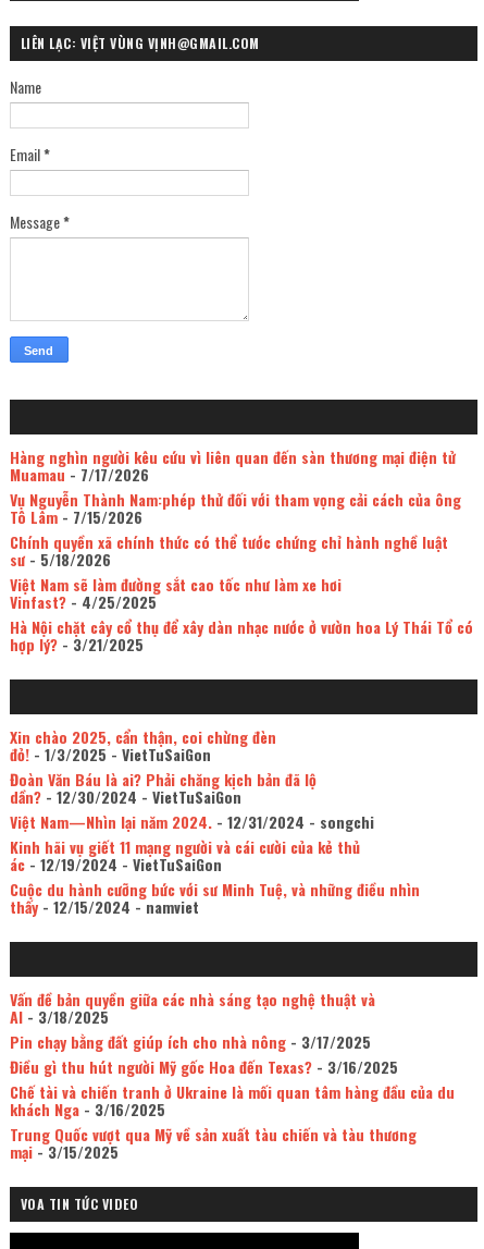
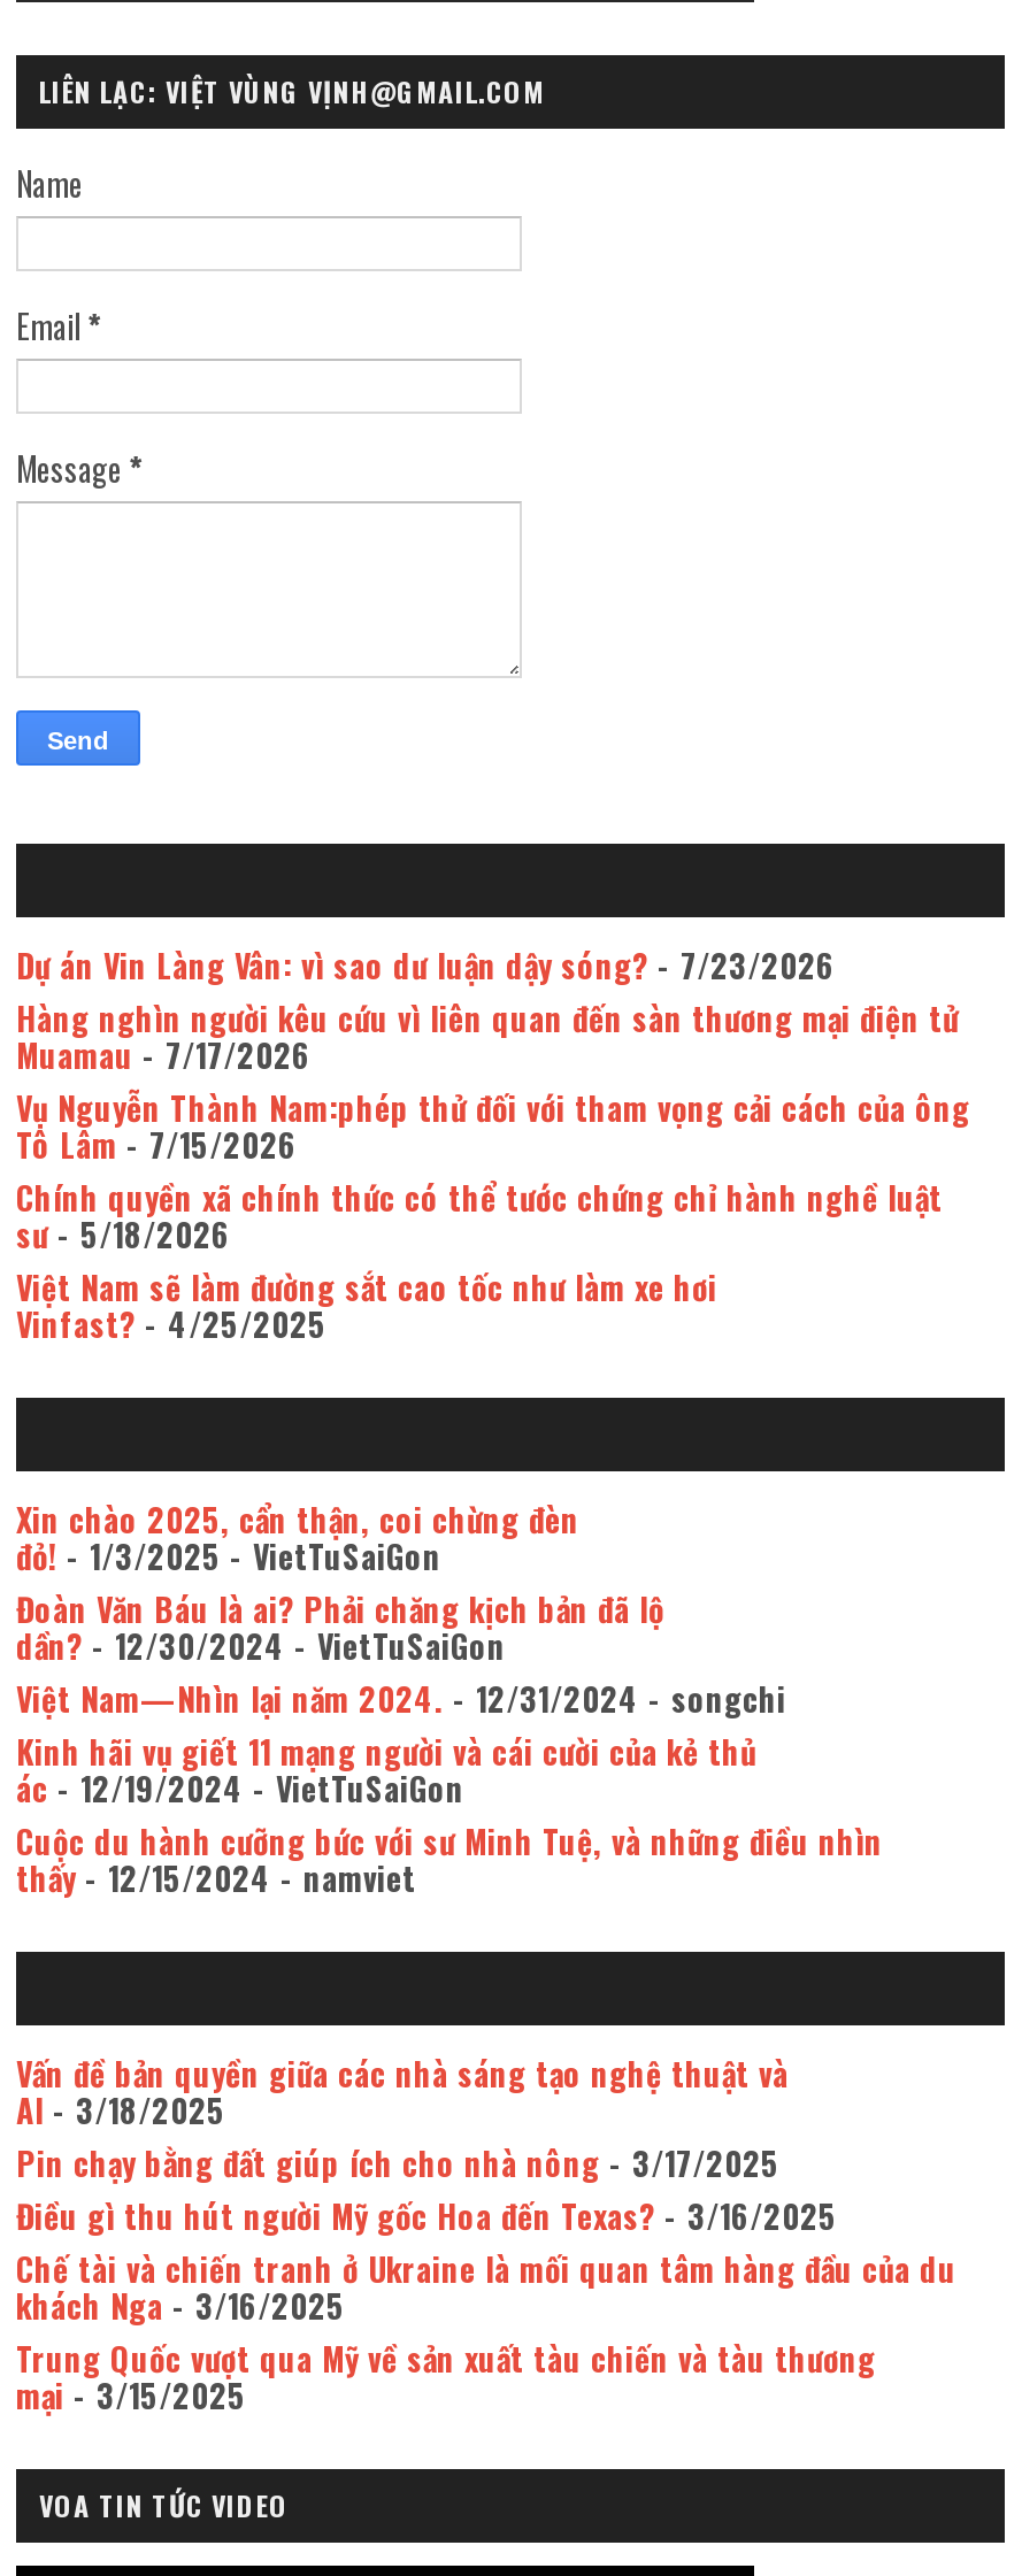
none -> [16,941,835,989] Dự án Vin Làng Vân: vì sao dư luận dậy sóng? - 7/23/2026
moved [10,446,461,614] -> [16,994,970,1348]: Hàng nghìn người kêu cứu vì liên quan đến sàn thương mại điện tử | Muamau- 7/17/2026 | Vụ Nguyễn Thành Nam:phép thử đối với tham vọng cải cách của ông | Tô Lâm- 7/15/2026 | Chính quyền xã chính thức có thể tước chứng chỉ hành nghề luật | sư- 5/18/2026 | Việt Nam sẽ làm đường sắt cao tốc như làm xe hơi | Vinfast?- 4/25/2025
[10,616,473,656] Hà Nội chặt cây cổ thụ để xây dàn nhạc nước ở vườn hoa Lý Thái Tổ có | hợp lý?- 3/21/2025 -> none

